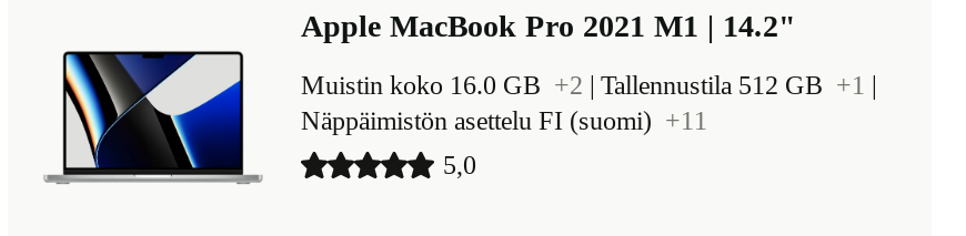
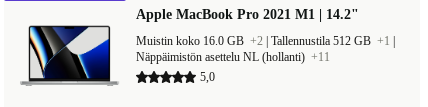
[301,105,707,136] Näppäimistön asettelu FI (suomi) +11 -> [136,50,330,64] Näppäimistön asettelu NL (hollanti) +11

